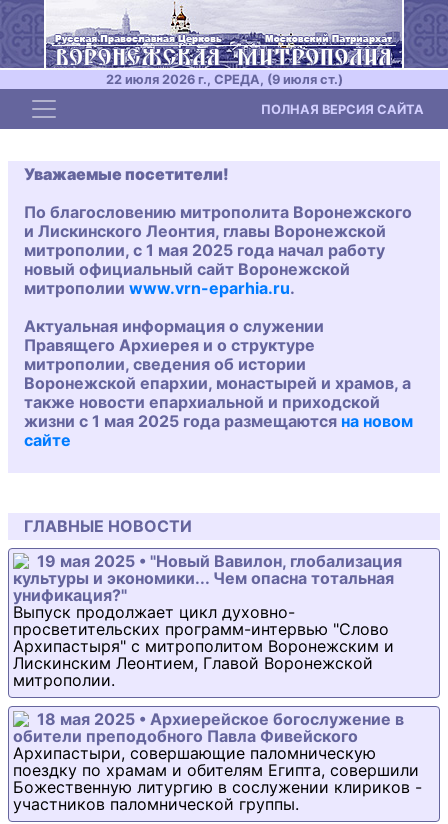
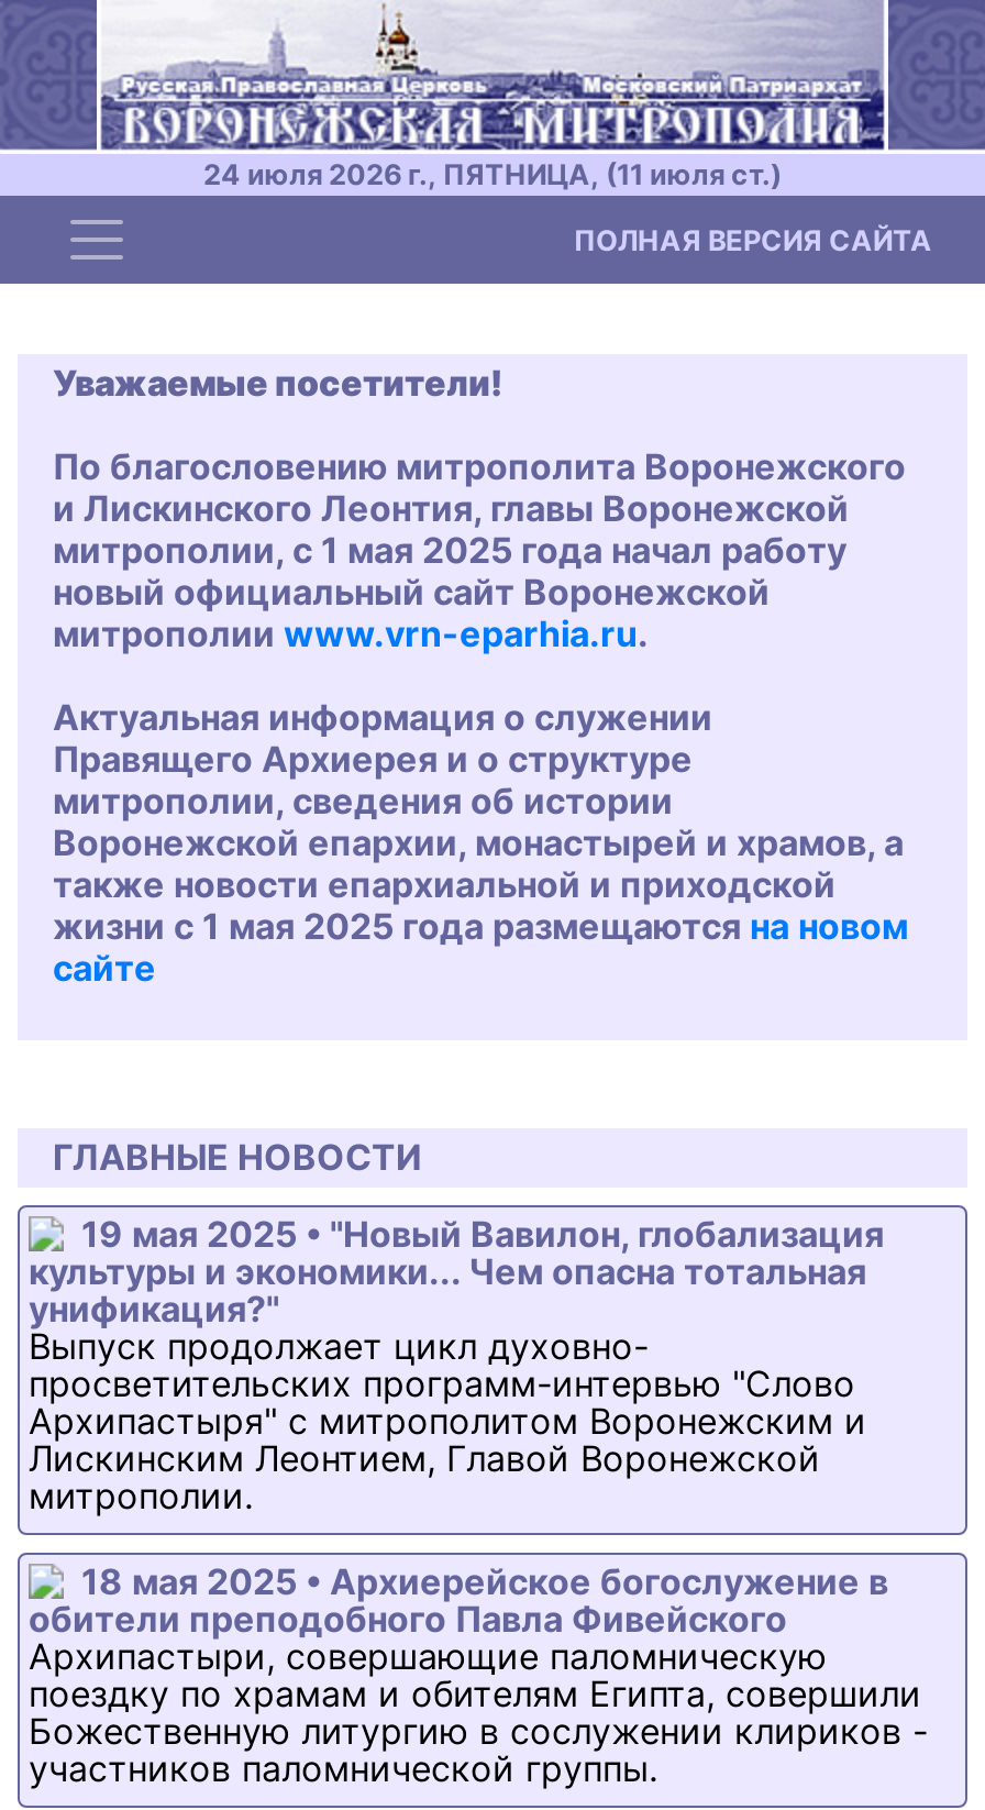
[105,72,342,87] 22 июля 2026 г., СРЕДА, (9 июля ст.) -> [203,158,782,191] 24 июля 2026 г., ПЯТНИЦА, (11 июля ст.)

